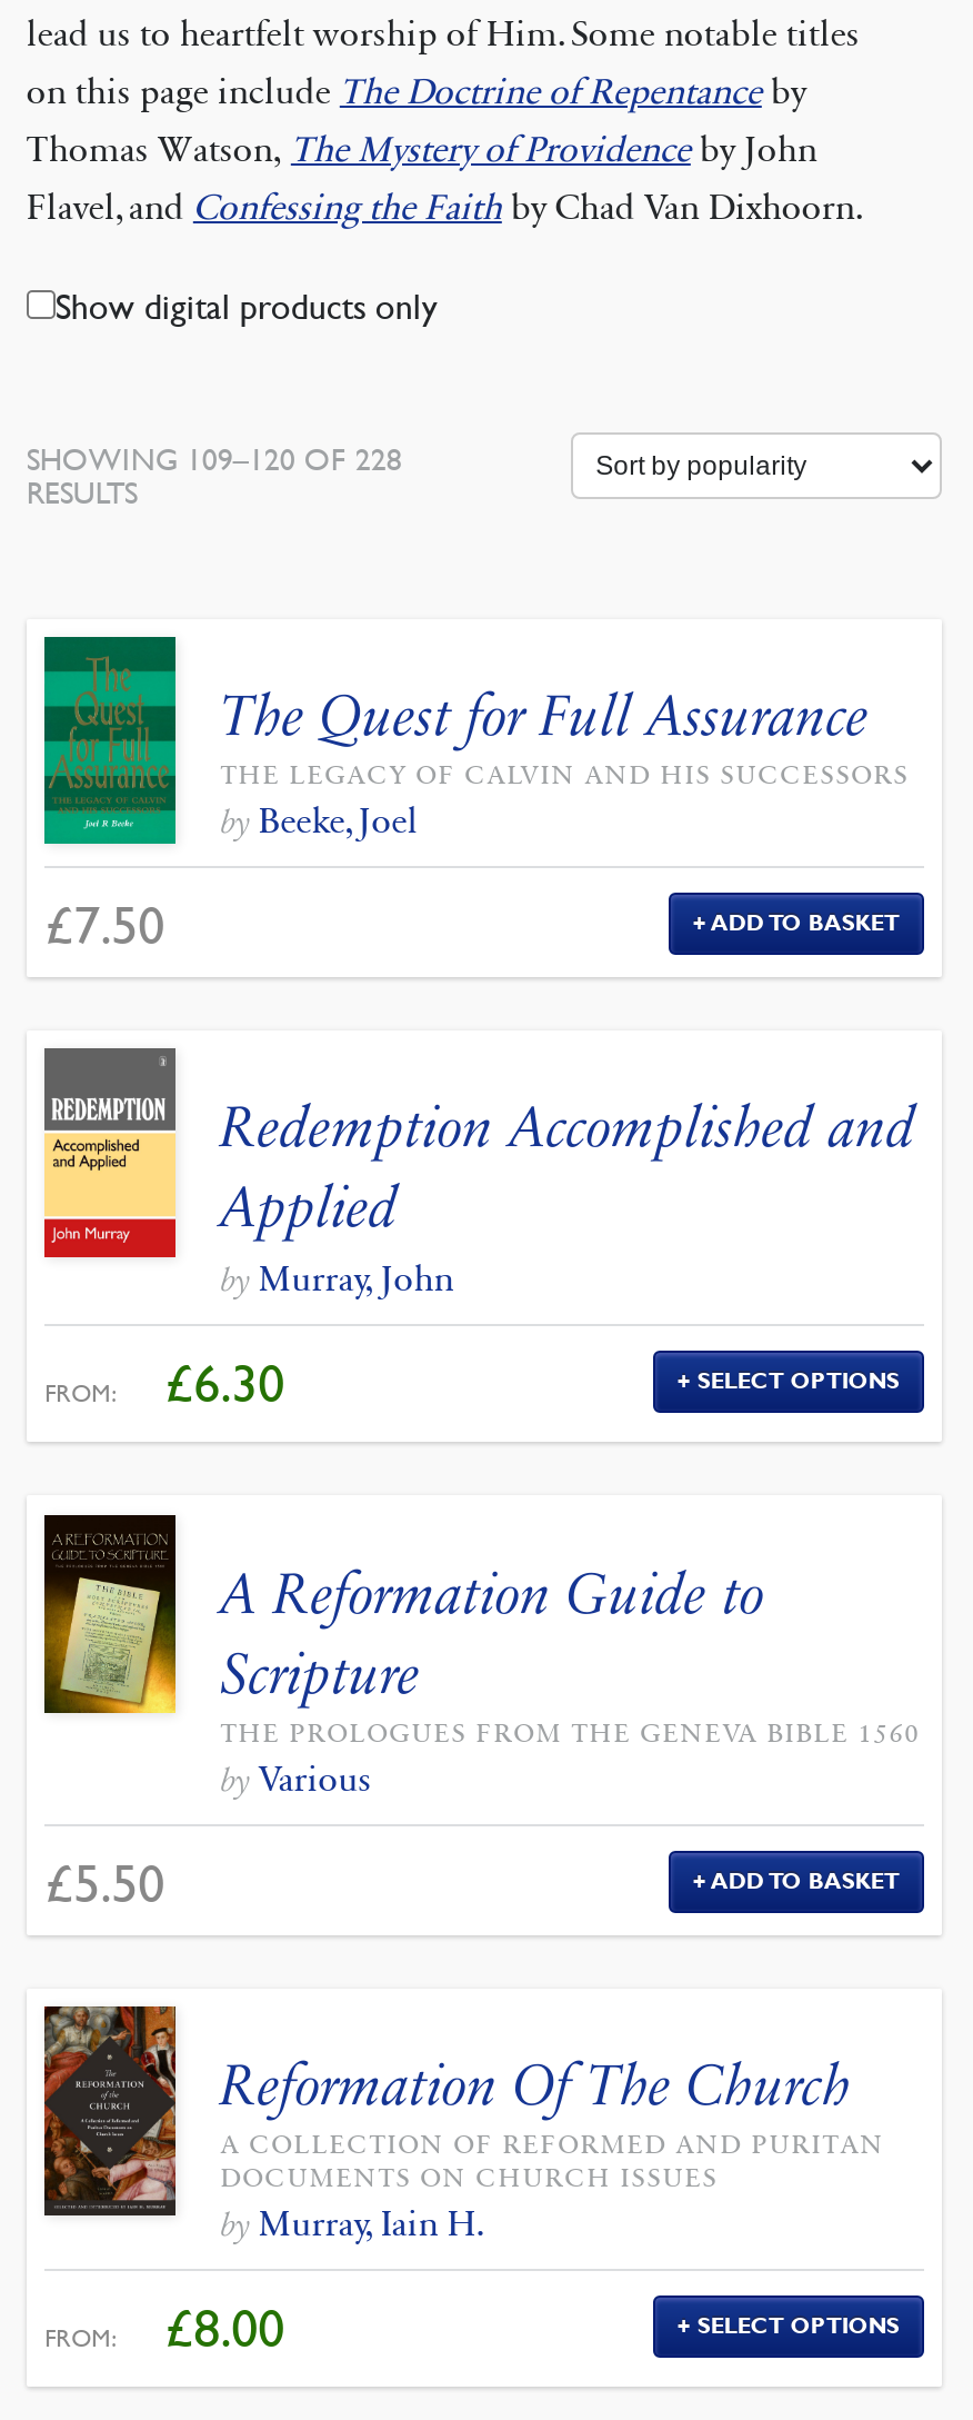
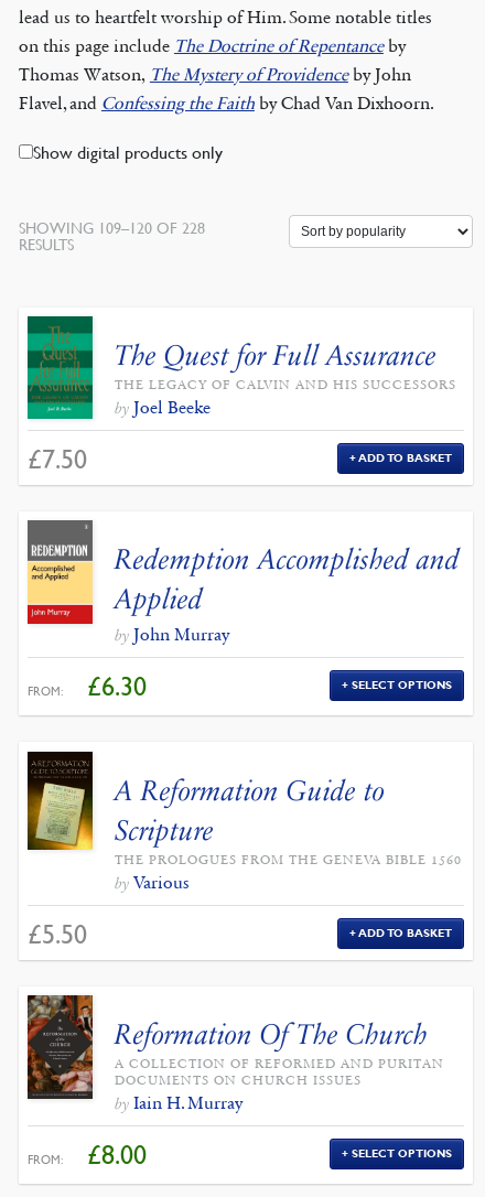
[221,799,418,841] by Beeke, Joel -> [115,396,211,417] by Joel Beeke
[221,1258,454,1300] by Murray, John -> [115,624,230,645] by John Murray
[221,2202,485,2245] by Murray, Iain H. -> [115,1092,243,1113] by Iain H. Murray

